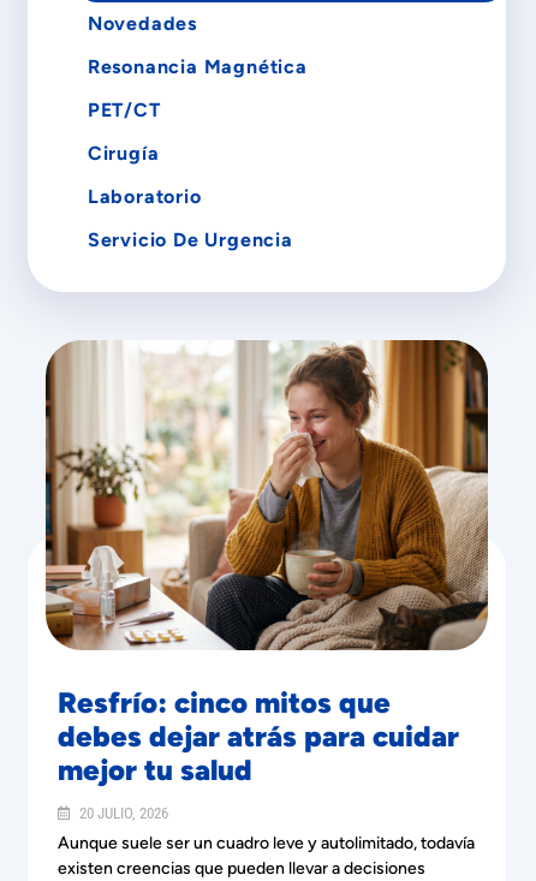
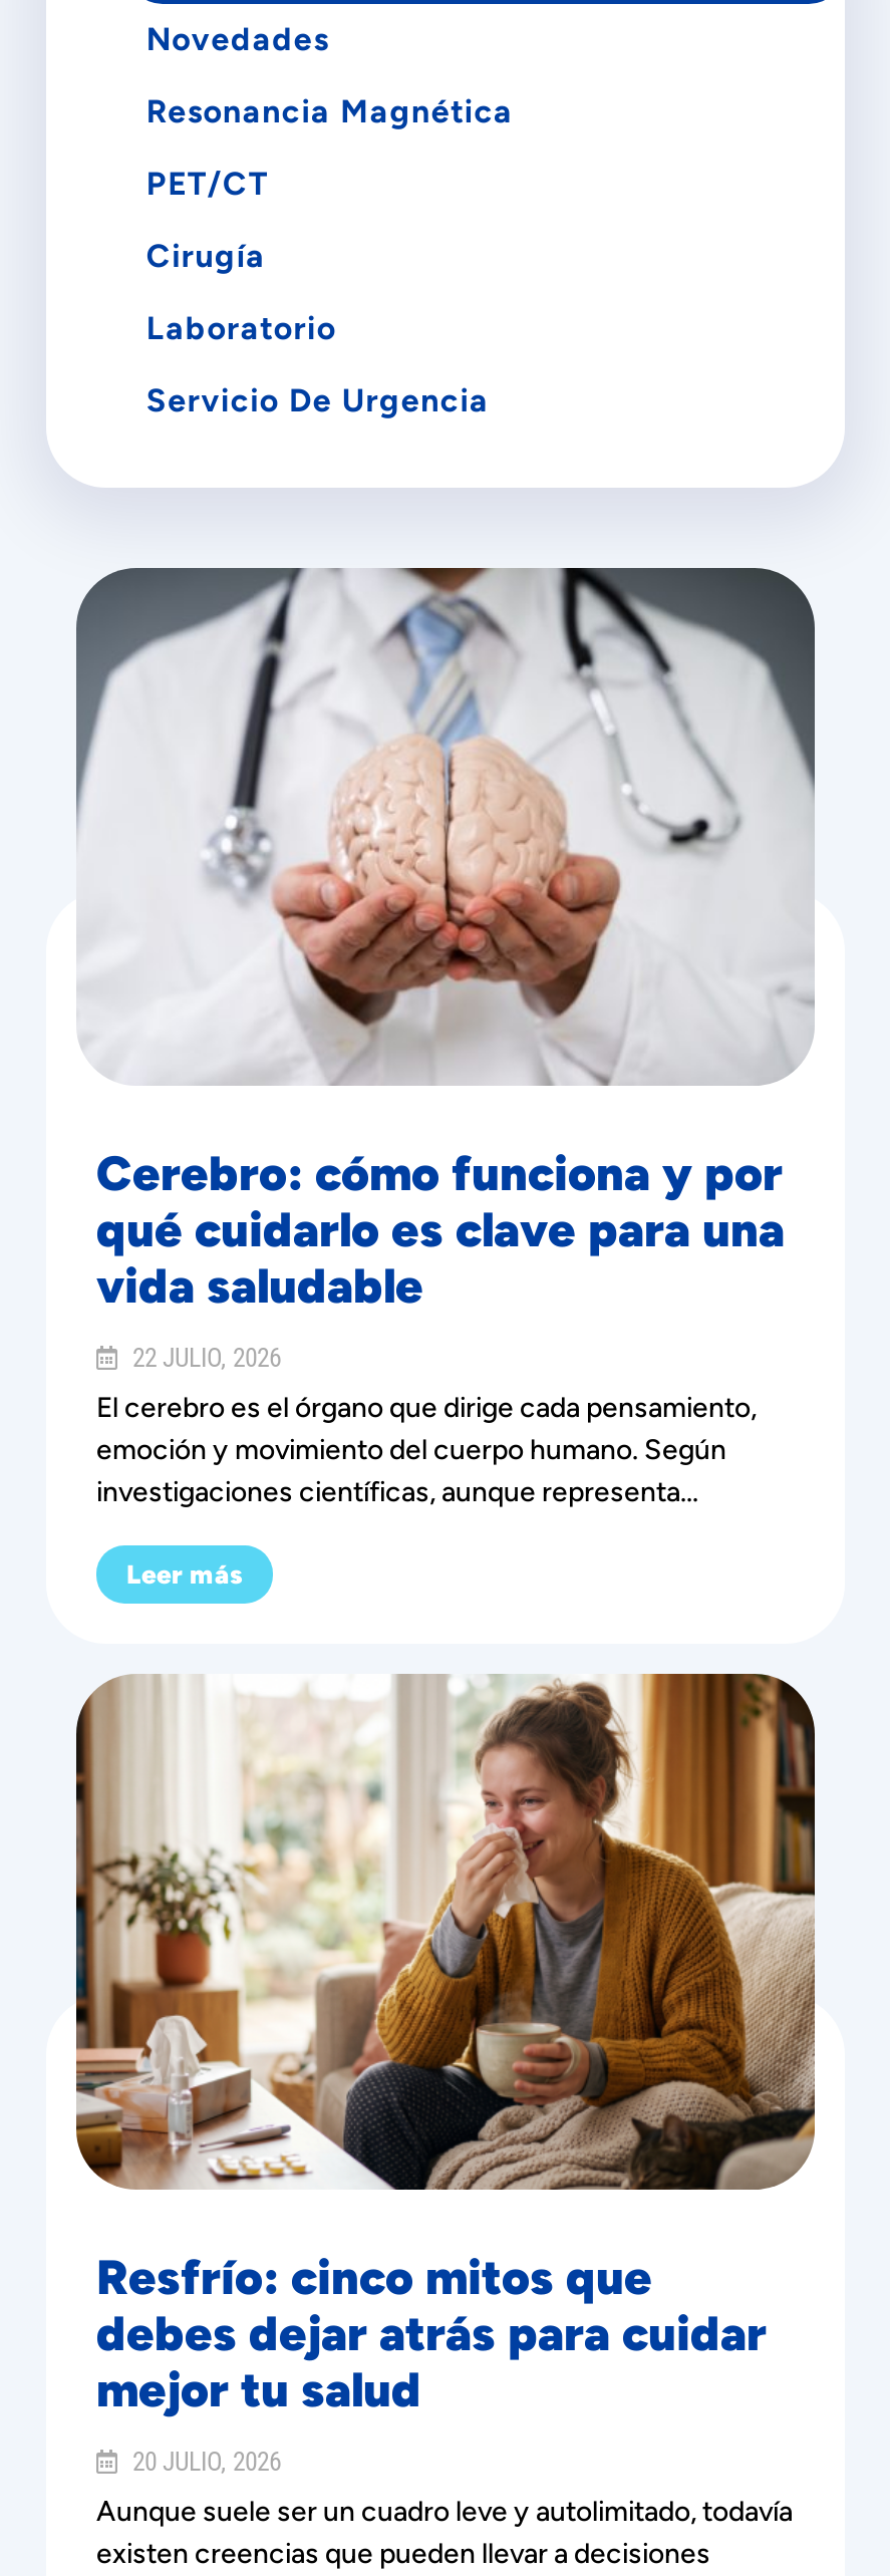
none -> [74,566,815,1589] [image] | Cerebro: cómo funciona y por | qué cuidarlo es clave para una | vida saludable | 22 JULIO, 2026 | El cerebro es el órgano que dirige cada pensamiento, | emoción y movimiento del cuerpo humano. Según | investigaciones científicas, aunque representa... | Leer más

